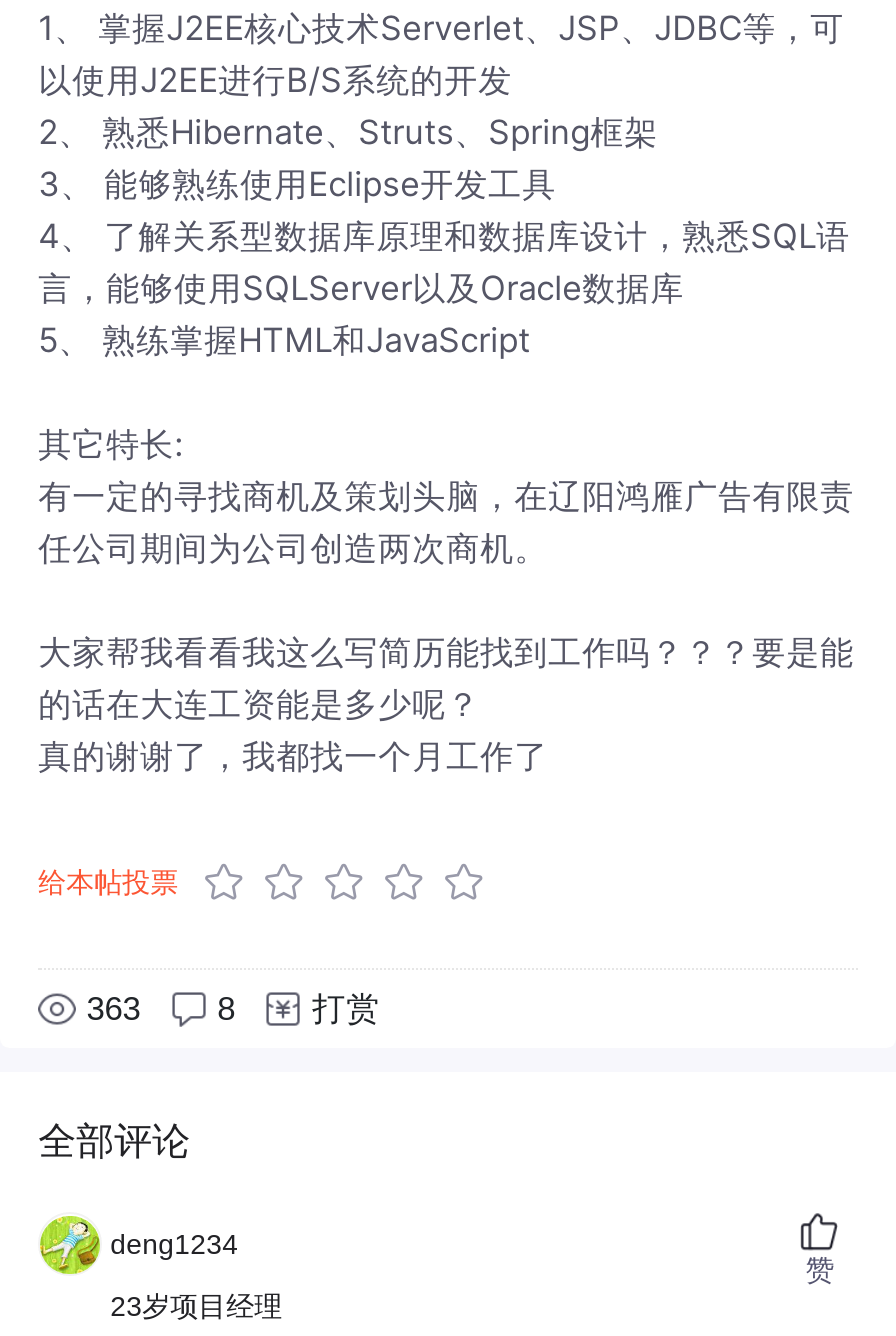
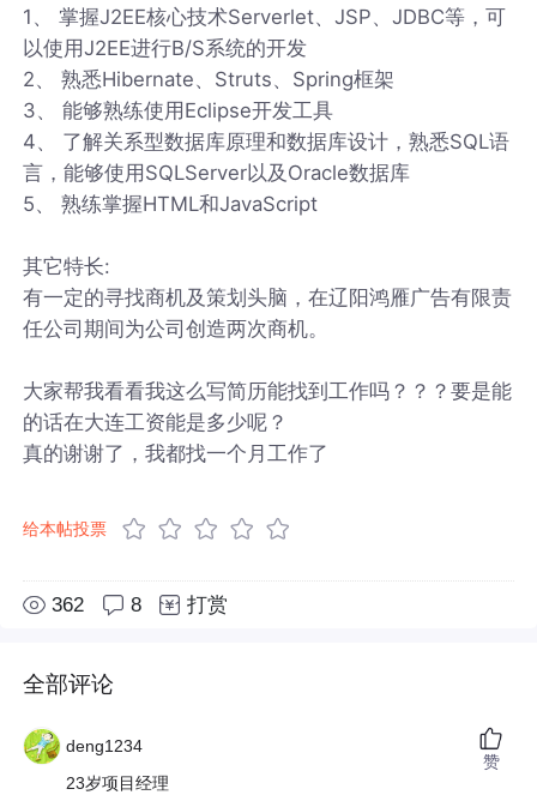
[86,991,140,1029] 363 -> [52,594,84,617] 362

